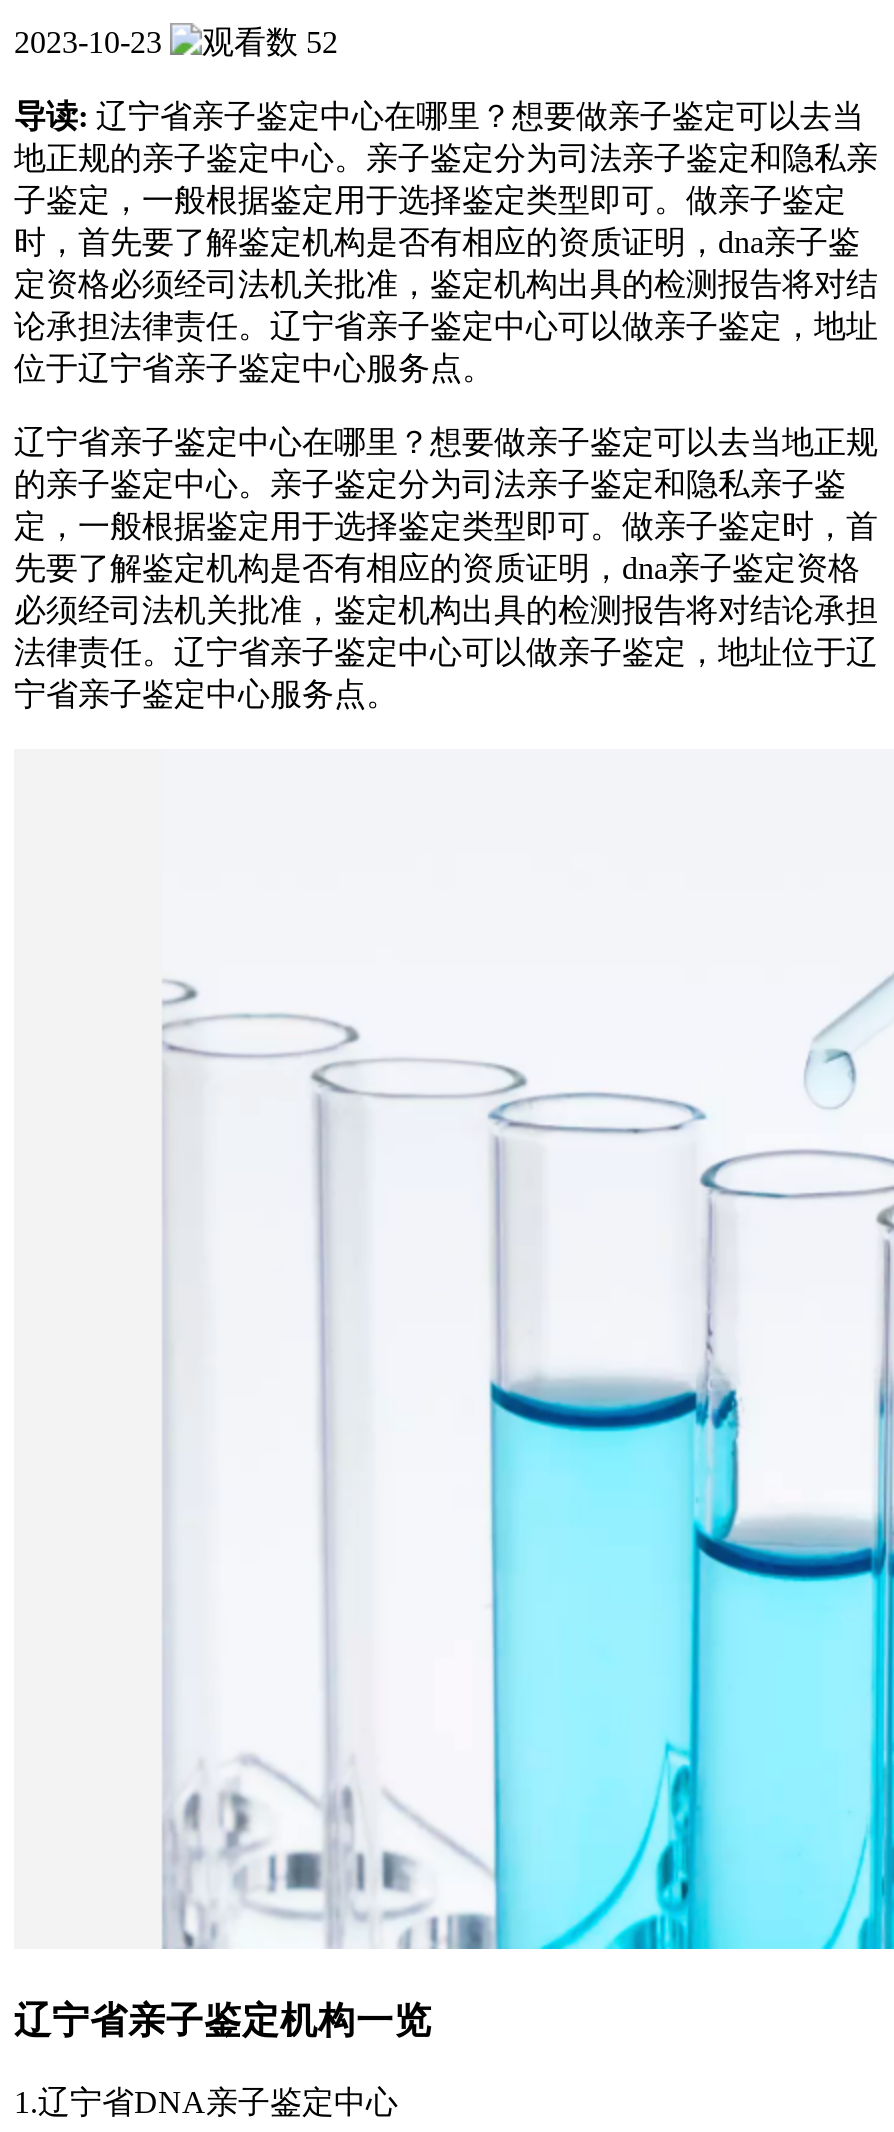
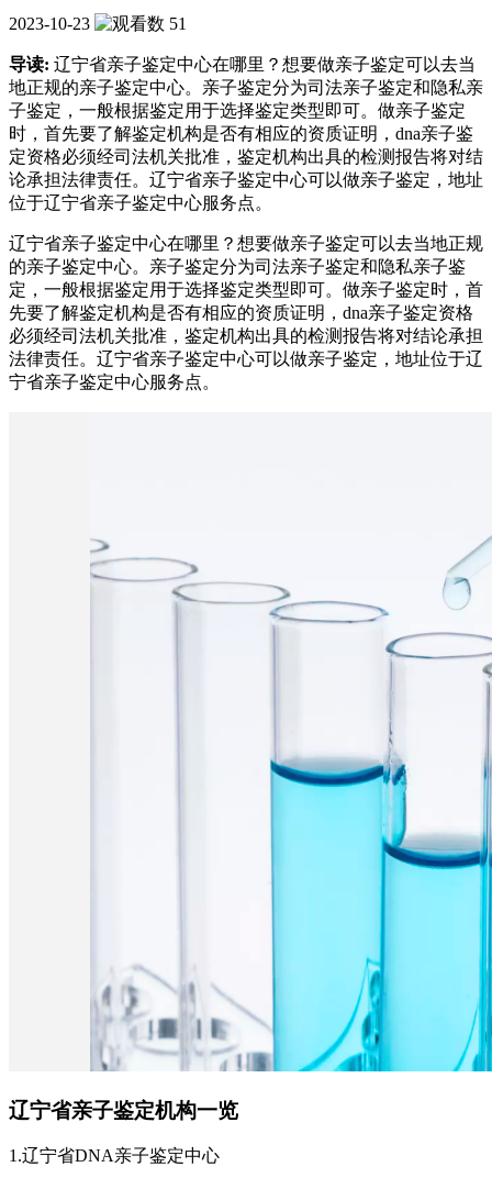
[306,25,338,59] 52 -> [169,14,187,33] 51

